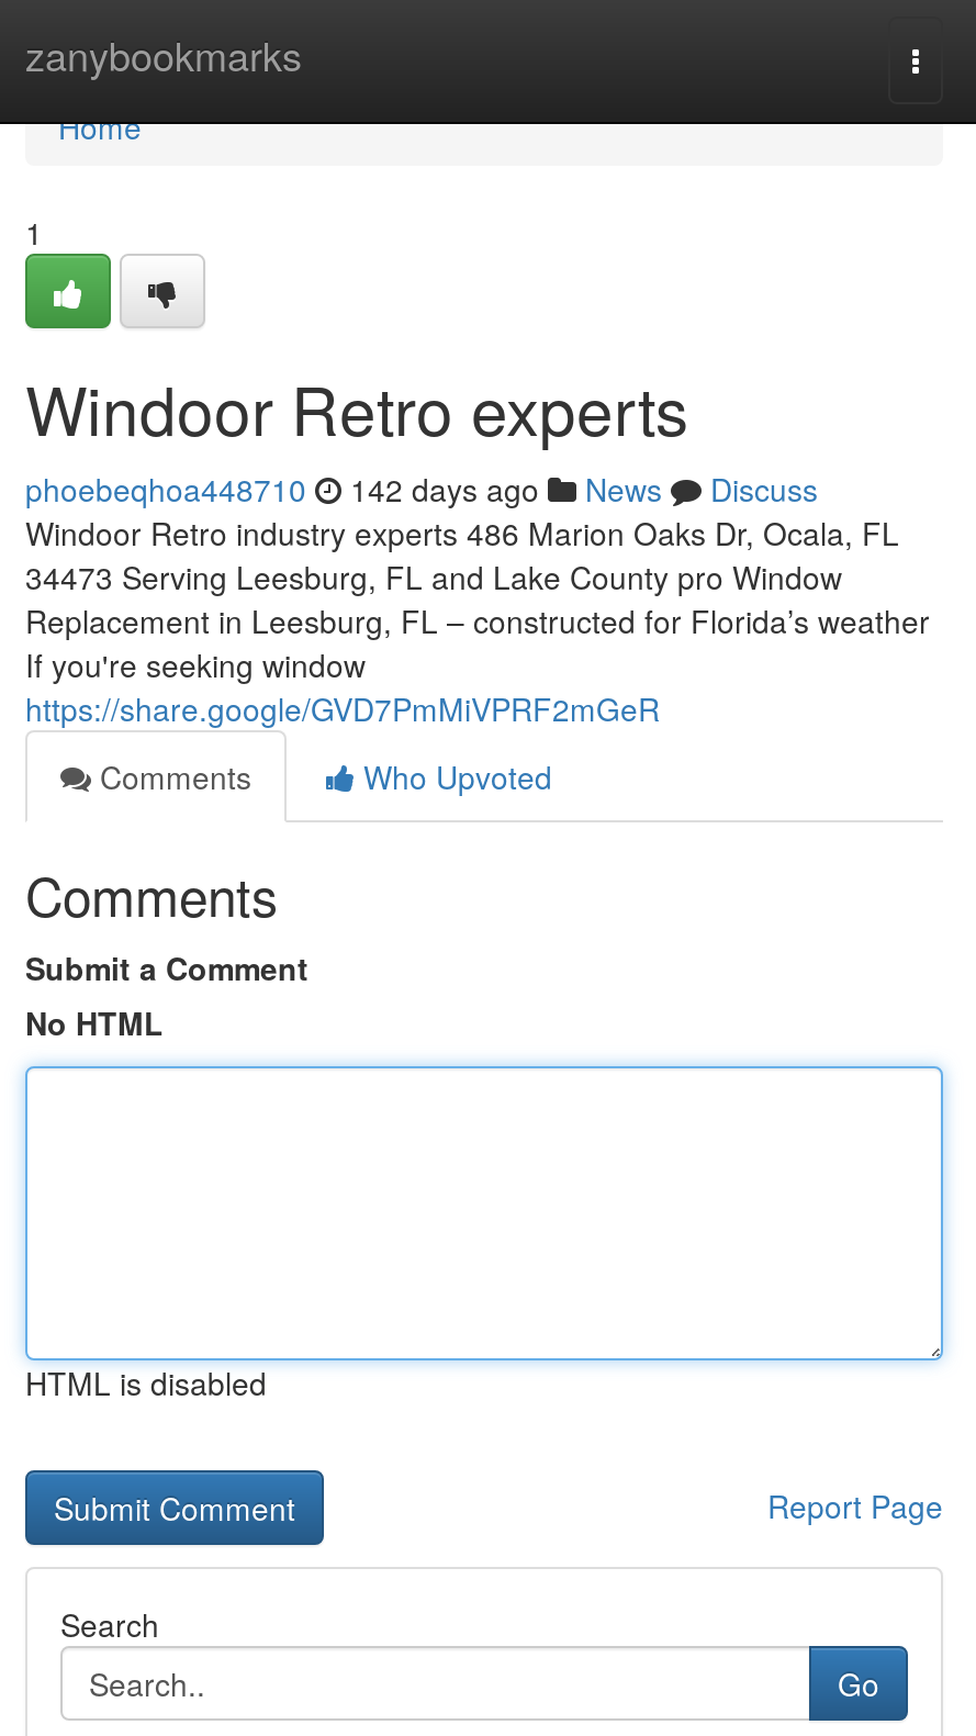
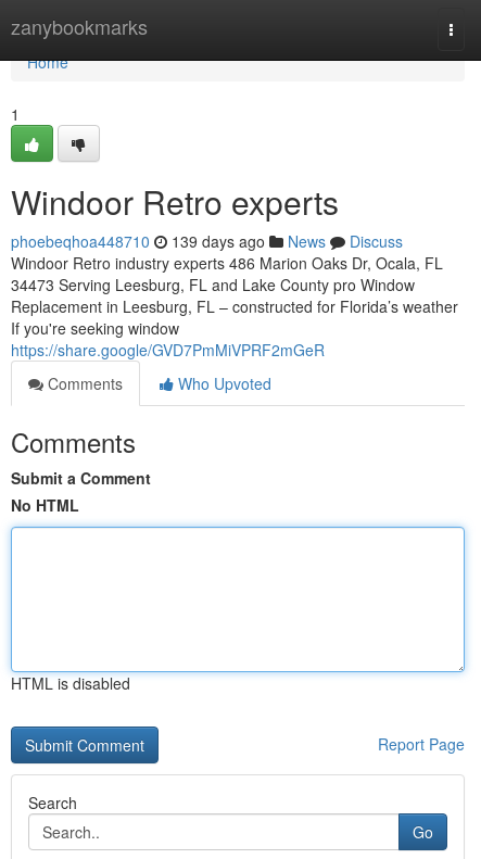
[25,467,818,511] phoebeqhoa448710 142 days ago News Discuss -> [11,230,403,252] phoebeqhoa448710 139 days ago News Discuss

